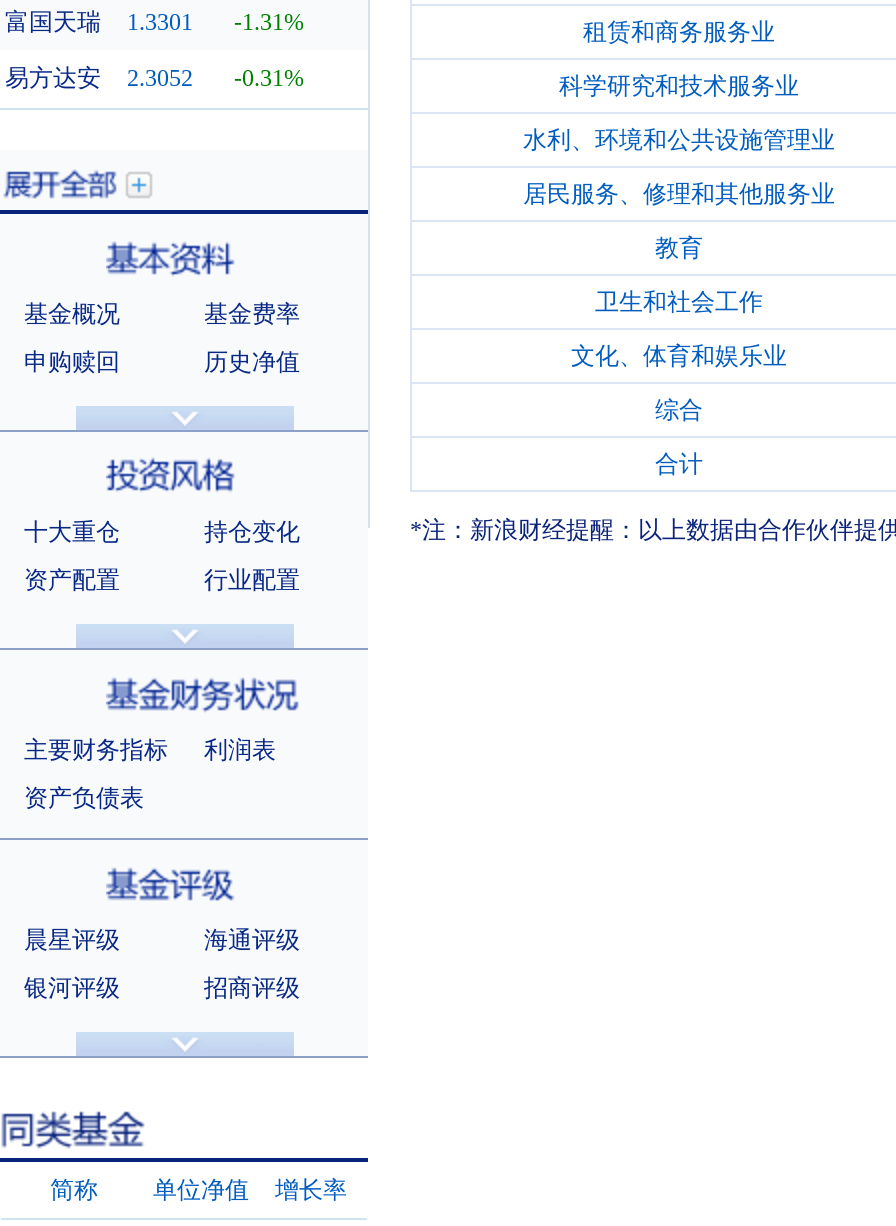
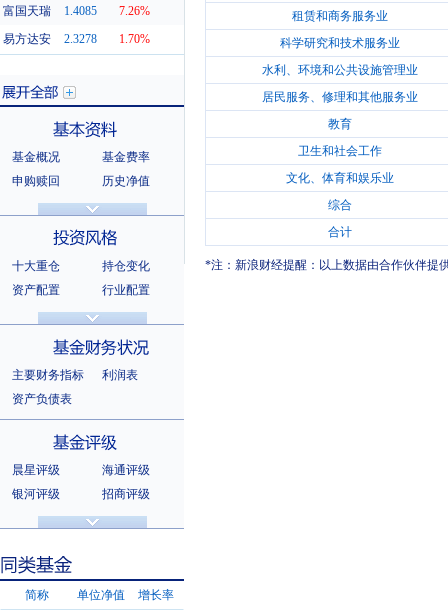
[127,8,193,36] 1.3301 -> [63,4,96,18] 1.4085
[234,8,304,36] -1.31% -> [119,4,150,18] 7.26%
[127,64,193,92] 2.3052 -> [63,32,96,46] 2.3278
[234,64,304,92] -0.31% -> [119,32,150,46] 1.70%

